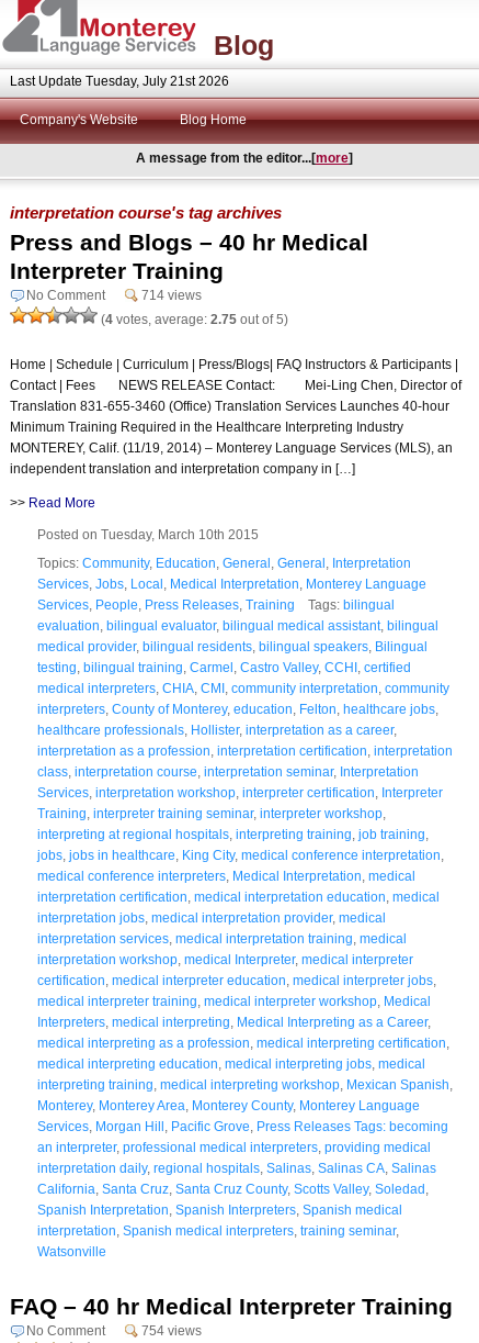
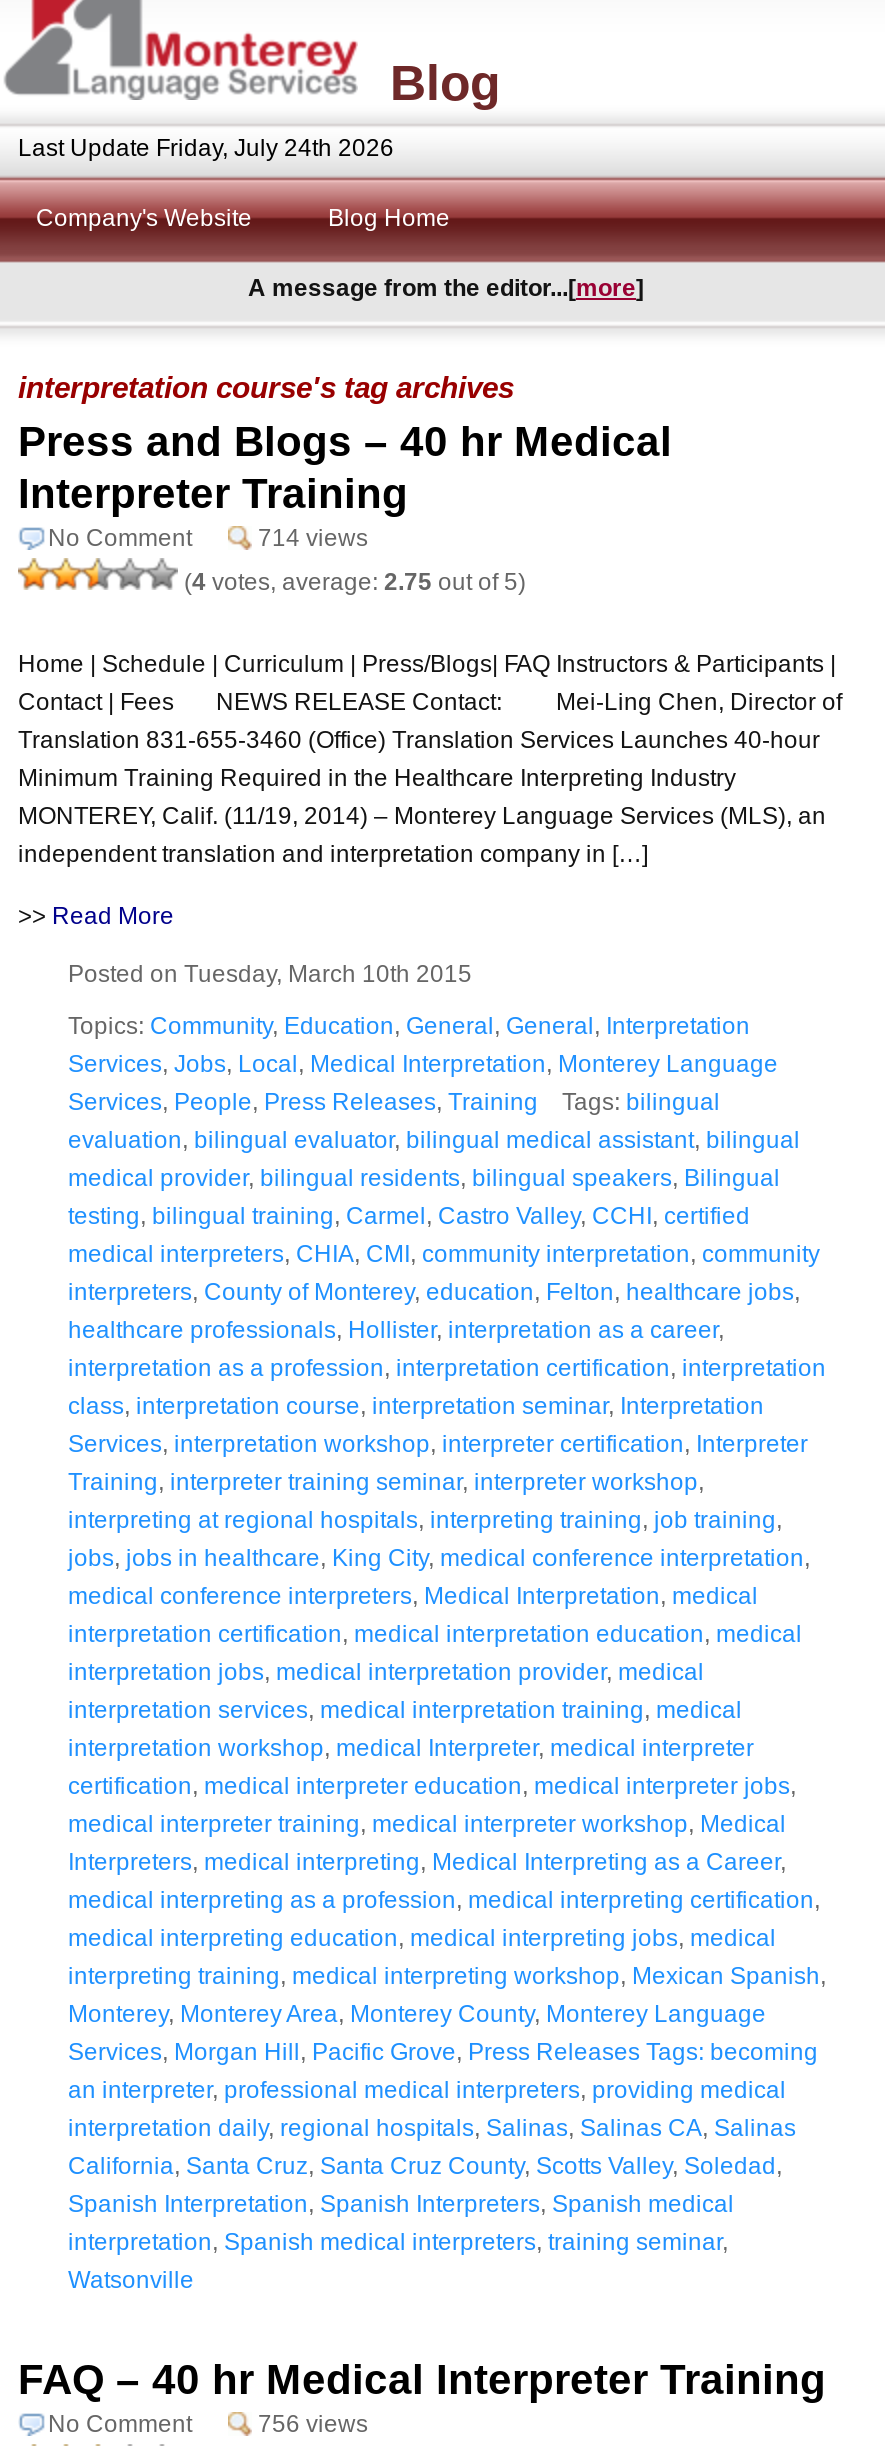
[10,74,229,89] Last Update Tuesday, July 21st 2026 -> [18,134,394,162] Last Update Friday, July 24th 2026
[141,1323,202,1338] 754 views -> [258,2410,368,2438] 756 views

